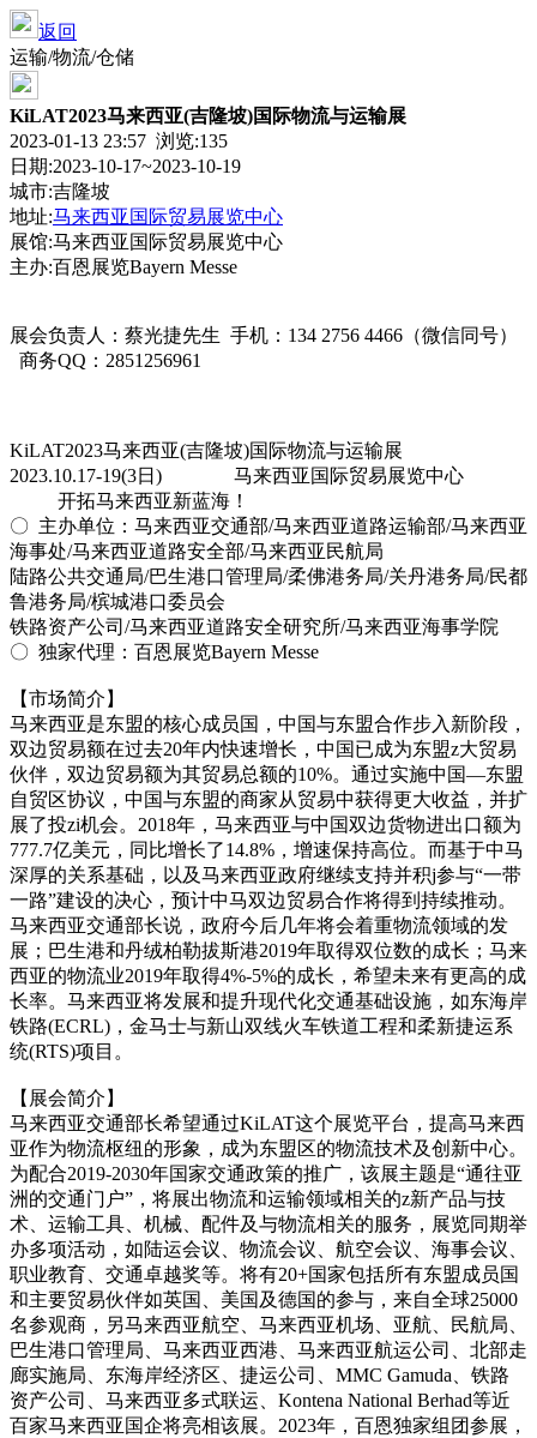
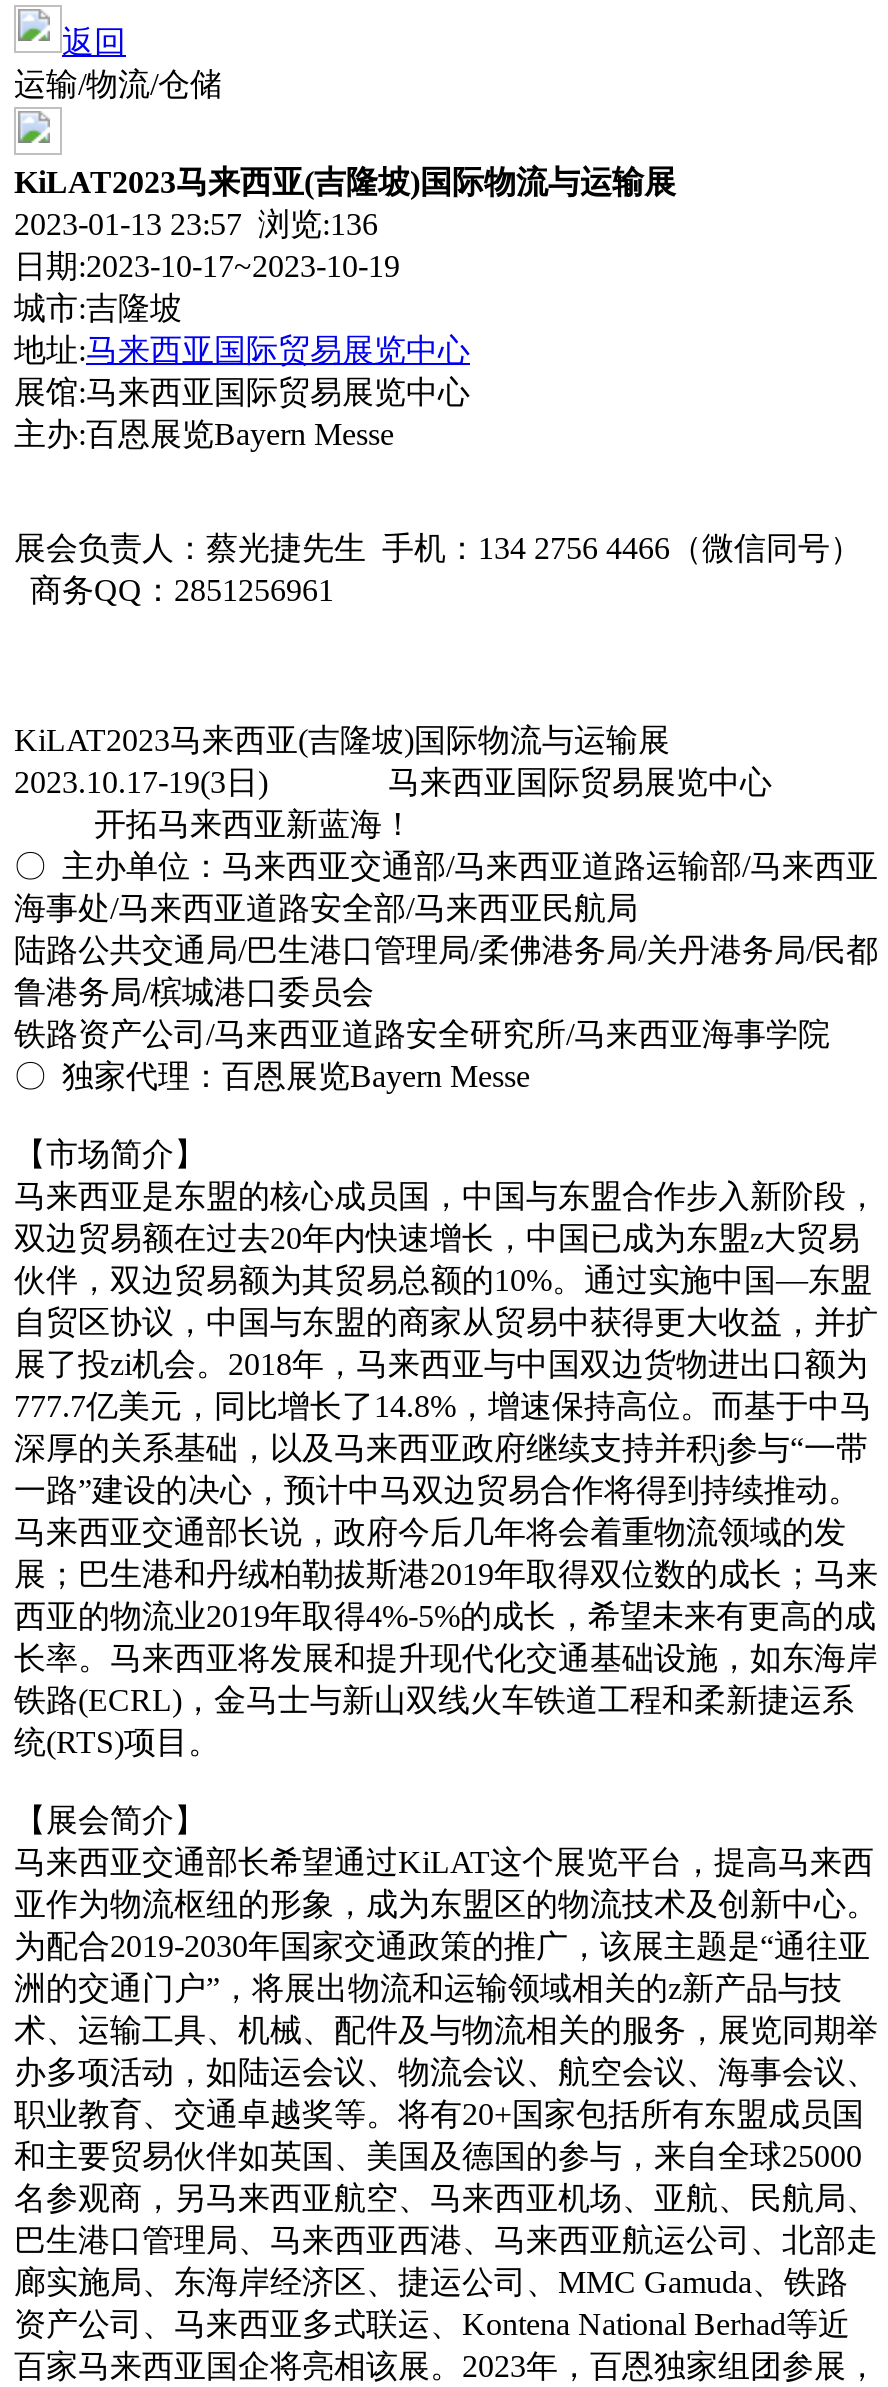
[10,131,228,151] 2023-01-13 23:57 浏览:135 -> [14,207,378,241] 2023-01-13 23:57 浏览:136

